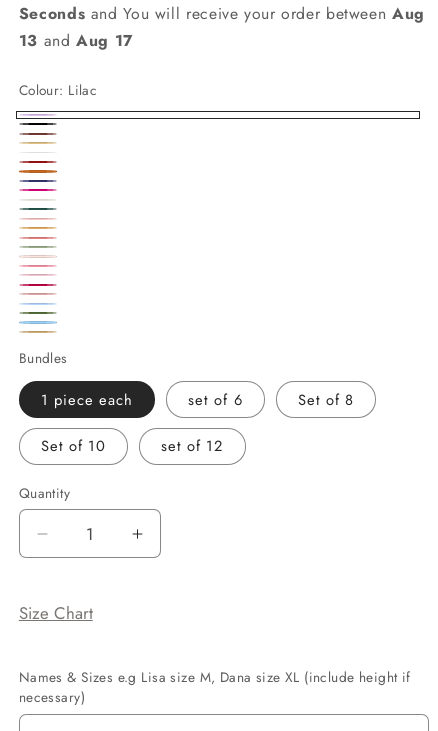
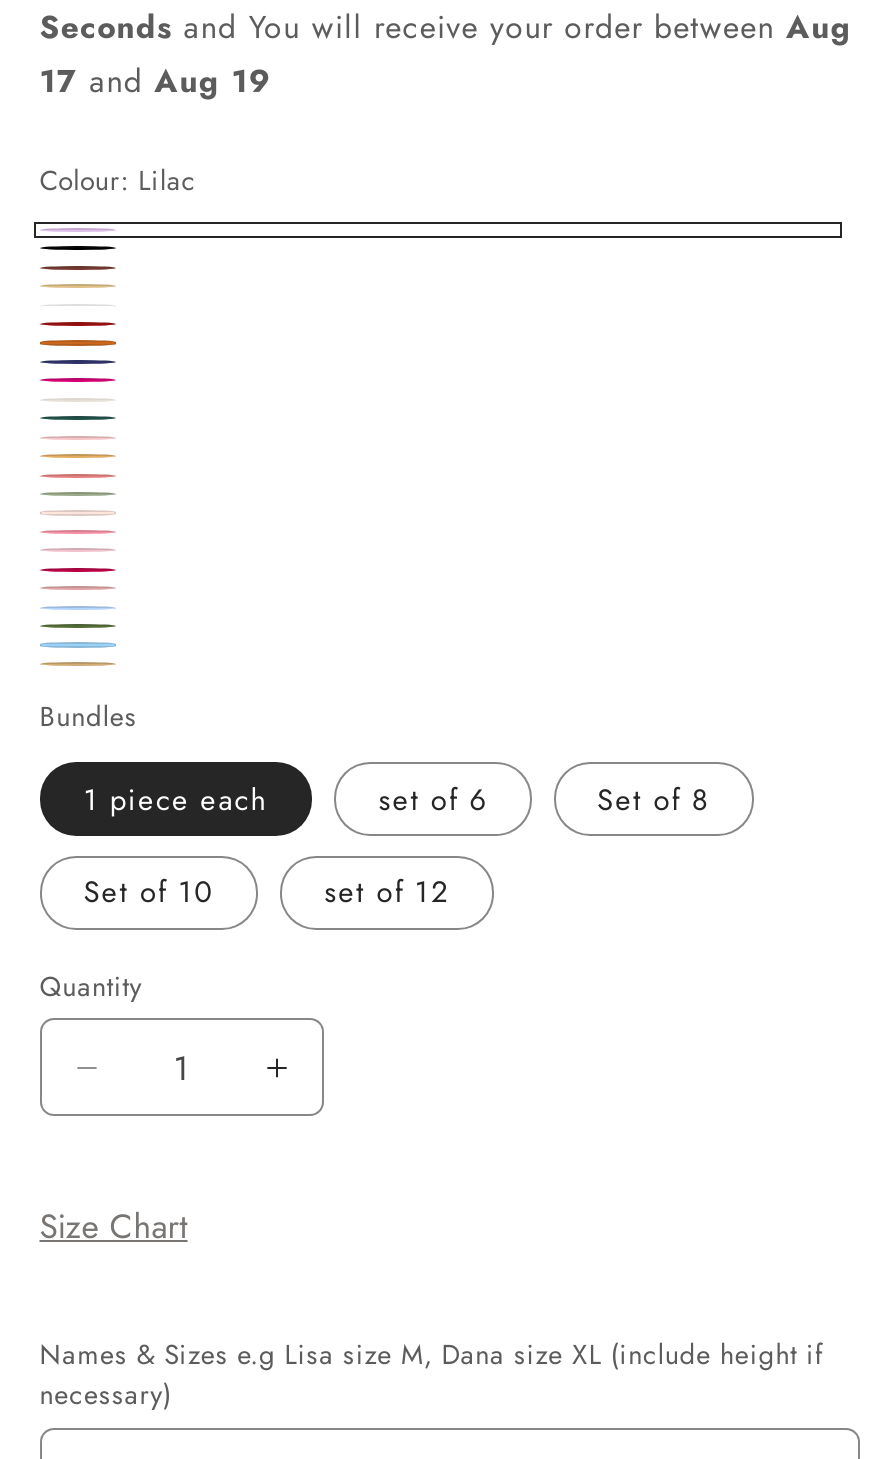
[19,29,134,52] 13 and Aug 17 -> [40,59,272,105] 17 and Aug 19

